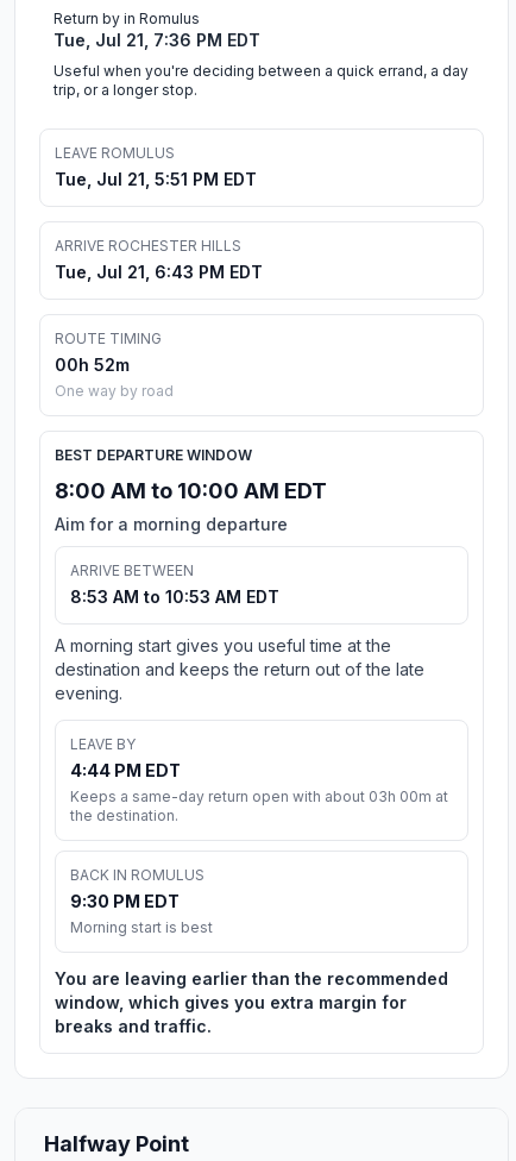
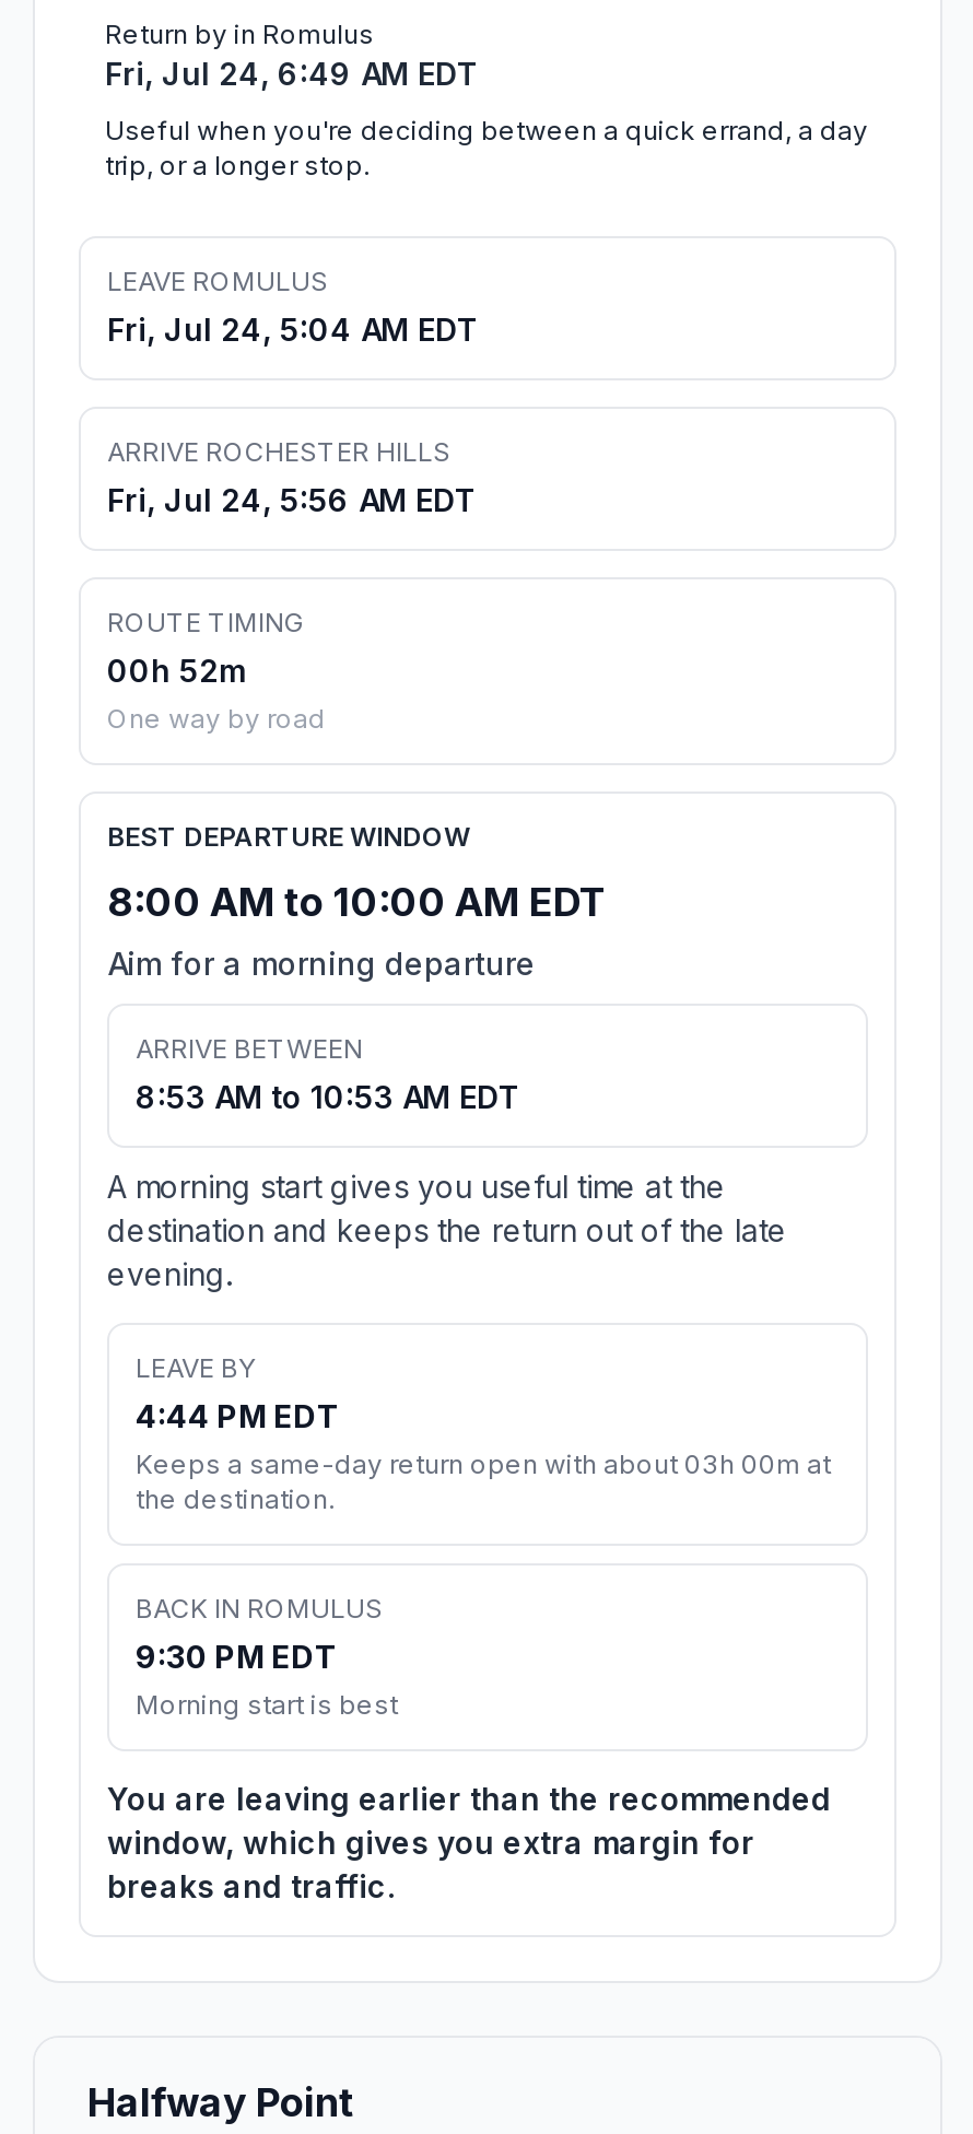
[54,30,260,50] Tue, Jul 21, 7:36 PM EDT -> [105,55,479,92] Fri, Jul 24, 6:49 AM EDT
[55,169,257,189] Tue, Jul 21, 5:51 PM EDT -> [107,311,479,348] Fri, Jul 24, 5:04 AM EDT
[55,262,263,282] Tue, Jul 21, 6:43 PM EDT -> [107,481,477,519] Fri, Jul 24, 5:56 AM EDT

